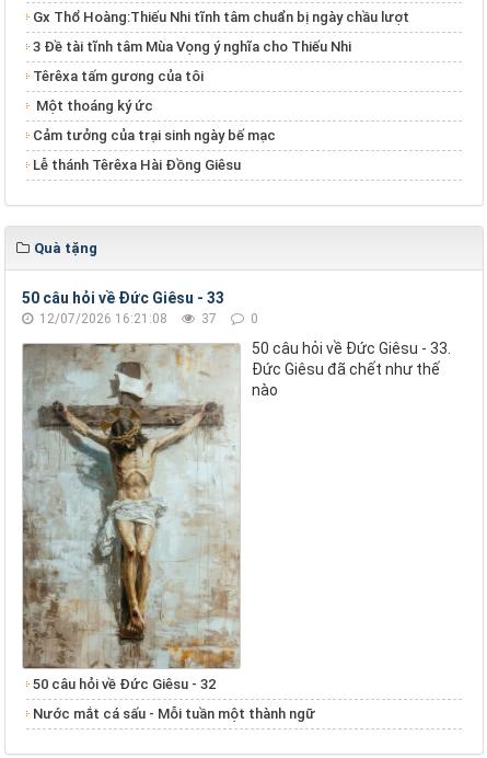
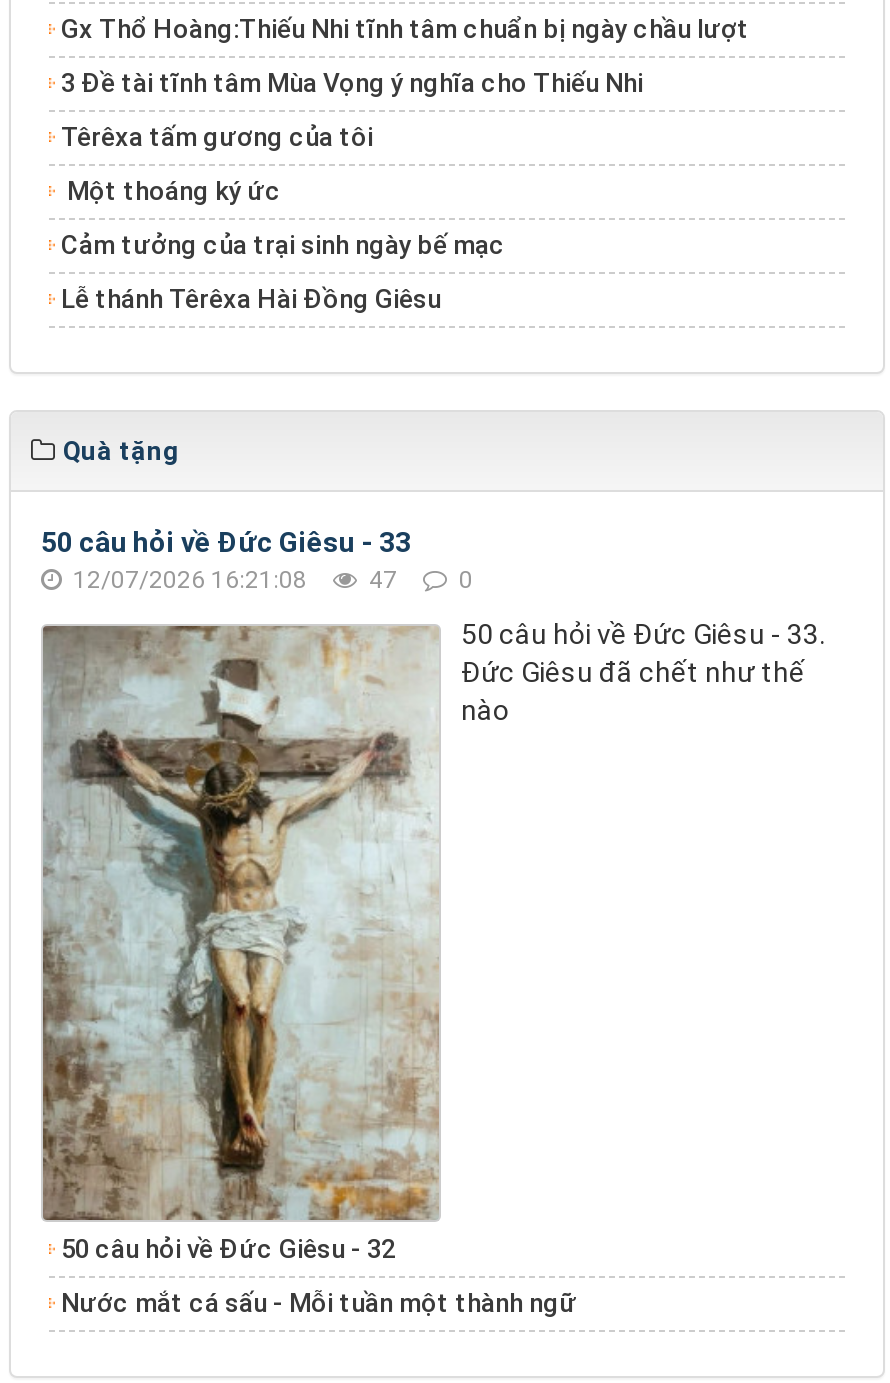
[36,311,258,327] 12/07/2026 16:21:08 37 0 -> [67,566,473,594] 12/07/2026 16:21:08 47 0

